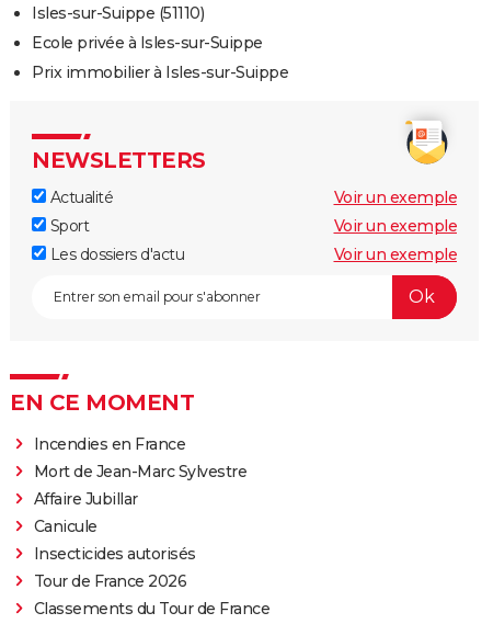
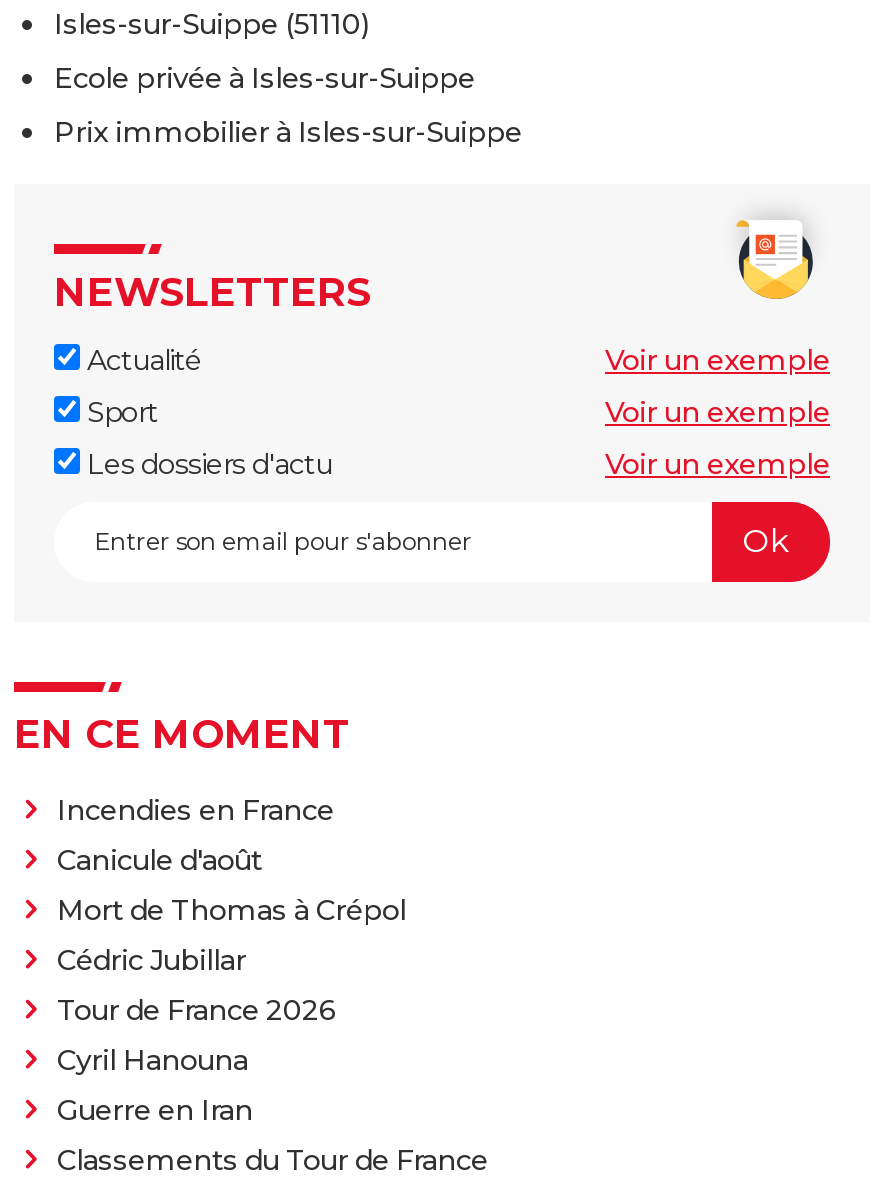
[33,461,246,563] Mort de Jean-Marc Sylvestre | Affaire Jubillar | Canicule | Insecticides autorisés -> [57,841,406,977] Canicule d'août | Mort de Thomas à Crépol | Cédric Jubillar
moved [33,571,186,591] -> [57,991,336,1027]: Tour de France 2026
none -> [57,1041,253,1127] Cyril Hanouna | Guerre en Iran

